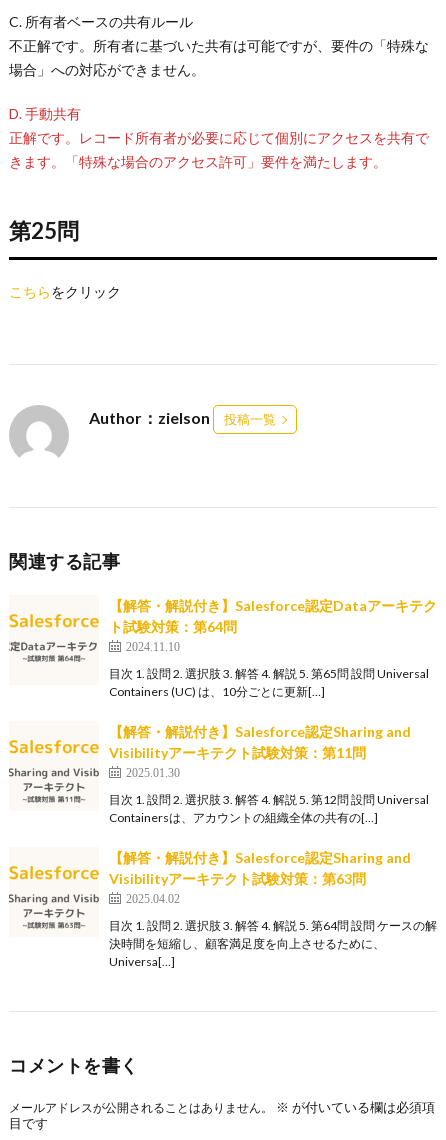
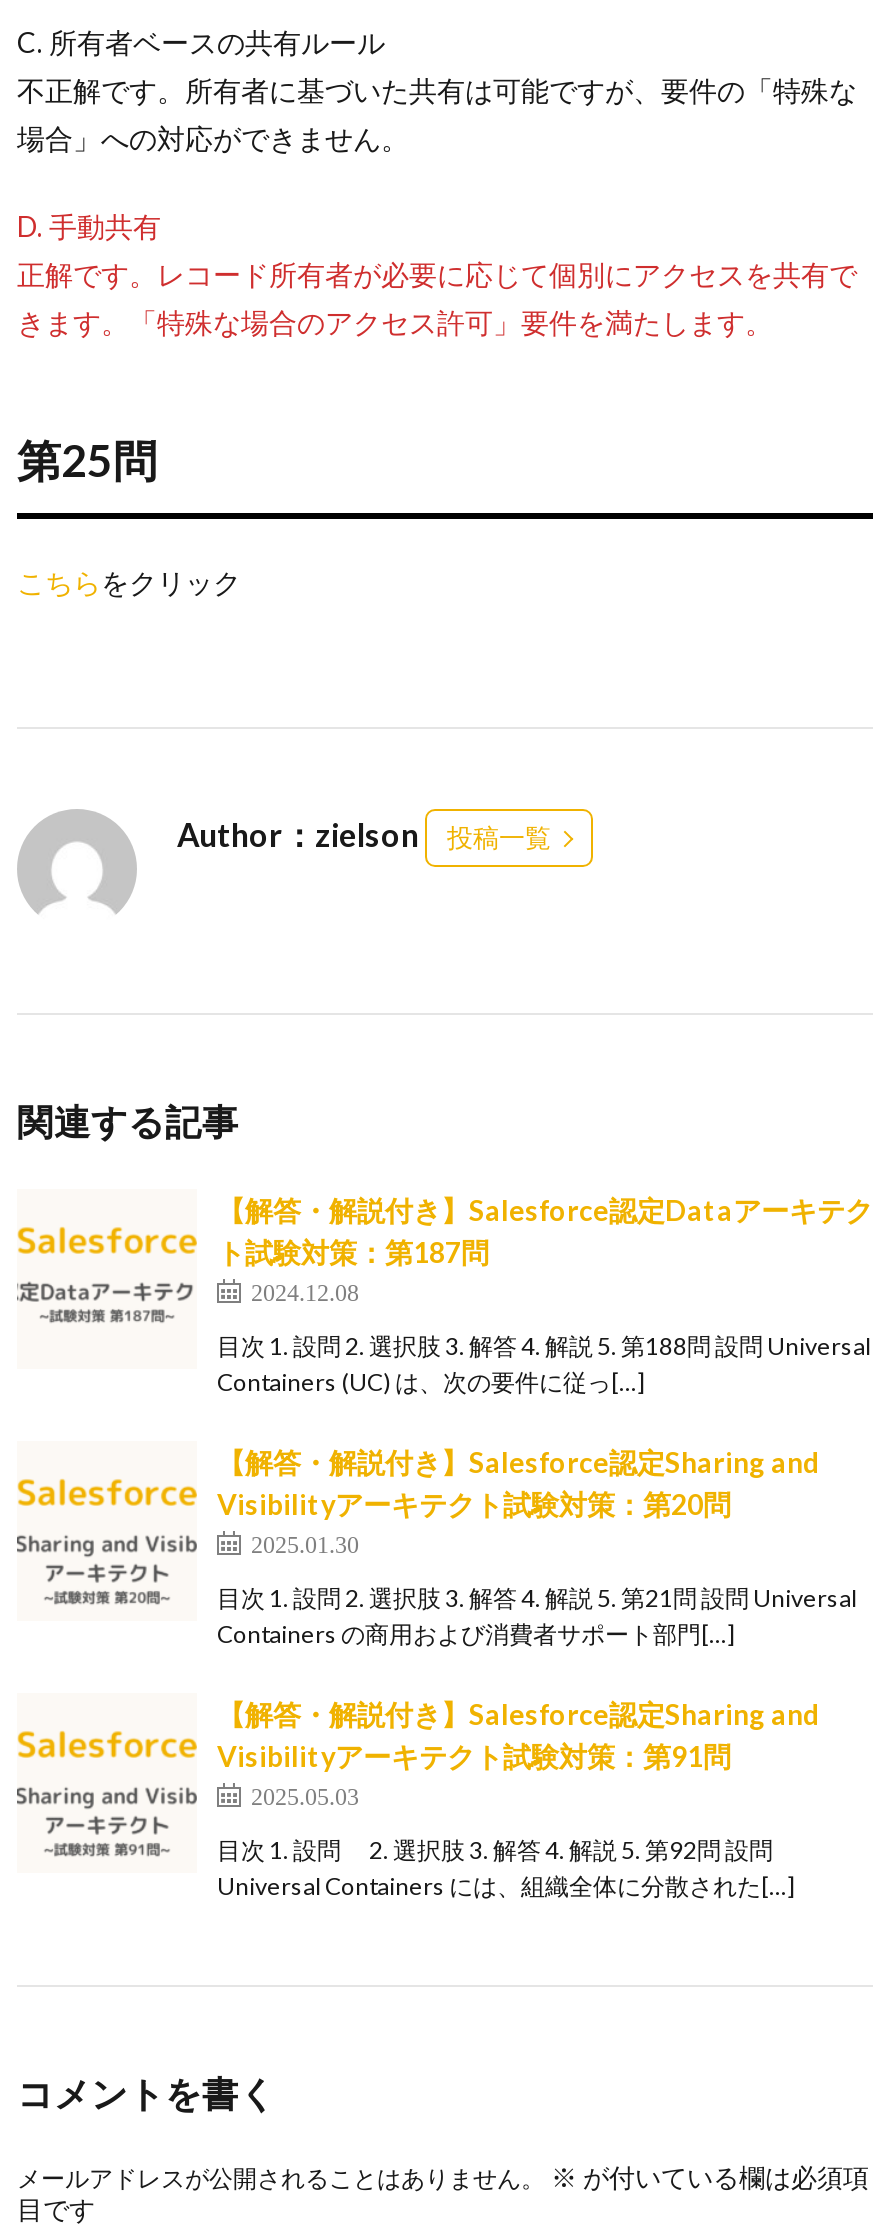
[109,618,237,635] ト試験対策：第64問 -> [217,1235,489,1269] ト試験対策：第187問
[126,640,180,652] 2024.11.10 -> [251,1279,359,1303] 2024.12.08
[109,666,429,681] 目次 1. 設問 2. 選択肢 3. 解答 4. 解説 5. 第65問 設問 Universal -> [217,1331,871,1361] 目次 1. 設問 2. 選択肢 3. 解答 4. 解説 5. 第188問 設問 Universal
[109,684,325,699] Containers (UC) は、10分ごとに更新[…] -> [217,1367,645,1397] Containers (UC) は、次の要件に従っ[…]
[109,744,366,761] Visibilityアーキテクト試験対策：第11問 -> [217,1487,731,1521] Visibilityアーキテクト試験対策：第20問
[109,792,429,825] 目次 1. 設問 2. 選択肢 3. 解答 4. 解説 5. 第12問 設問 Universal | Containersは、アカウントの組織全体の共有の[…] -> [217,1583,857,1649] 目次 1. 設問 2. 選択肢 3. 解答 4. 解説 5. 第21問 設問 Universal | Containers の商用および消費者サポート部門[…]
[109,870,366,904] Visibilityアーキテクト試験対策：第63問 | 2025.04.02 -> [217,1739,731,1807] Visibilityアーキテクト試験対策：第91問 | 2025.05.03
[109,918,437,969] 目次 1. 設問 2. 選択肢 3. 解答 4. 解説 5. 第64問 設問 ケースの解 | 決時間を短縮し、顧客満足度を向上させるために、 | Universa[…] -> [217,1835,797,1901] 目次 1. 設問 2. 選択肢 3. 解答 4. 解説 5. 第92問 設問 | Universal Containers には、組織全体に分散された[…]

